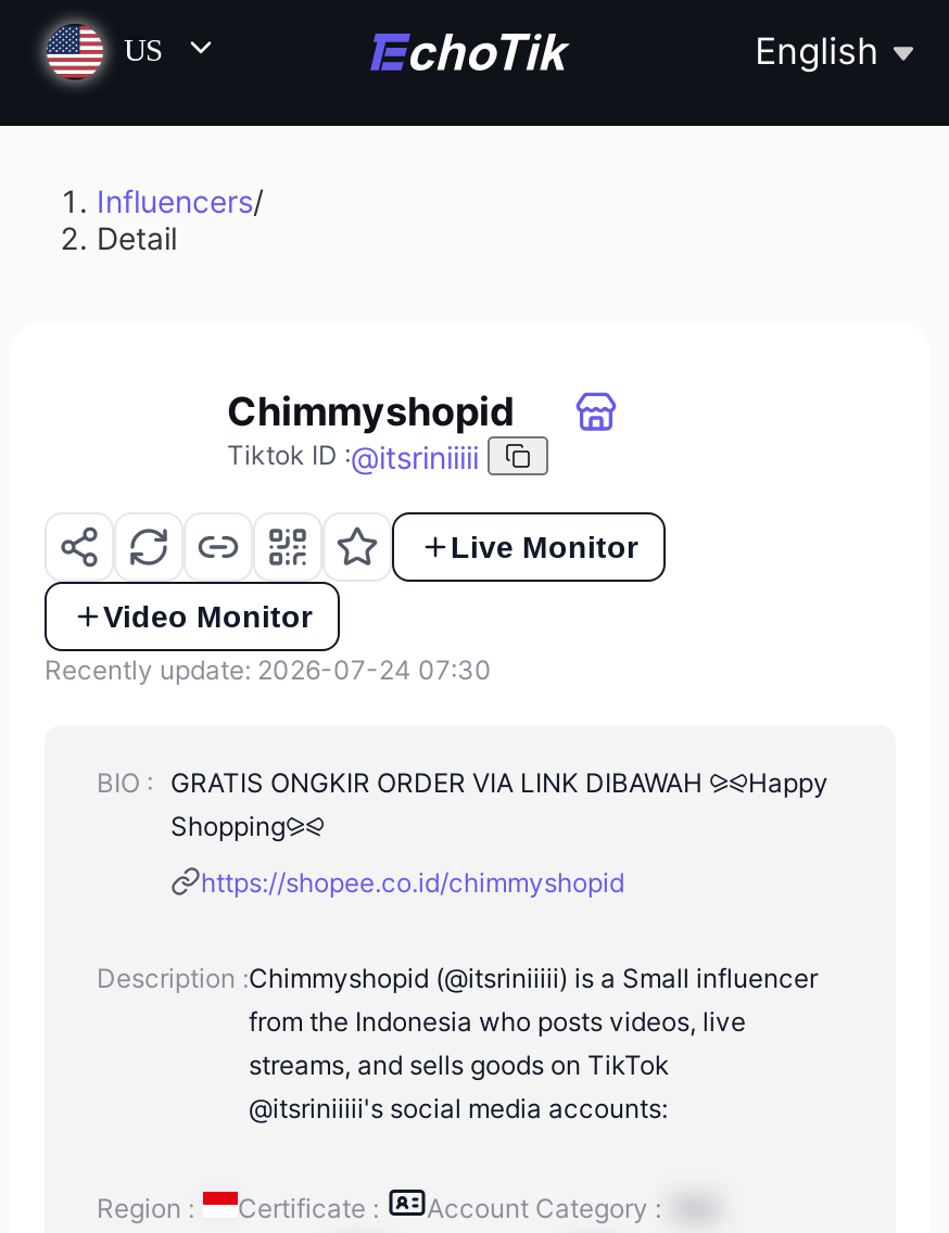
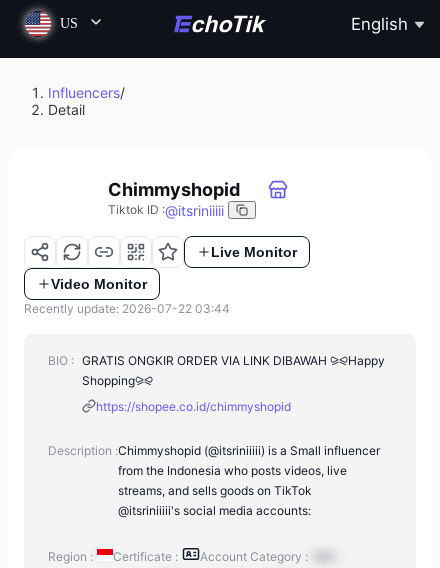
[45,654,492,687] Recently update: 2026-07-24 07:30 -> [24,301,230,316] Recently update: 2026-07-22 03:44

